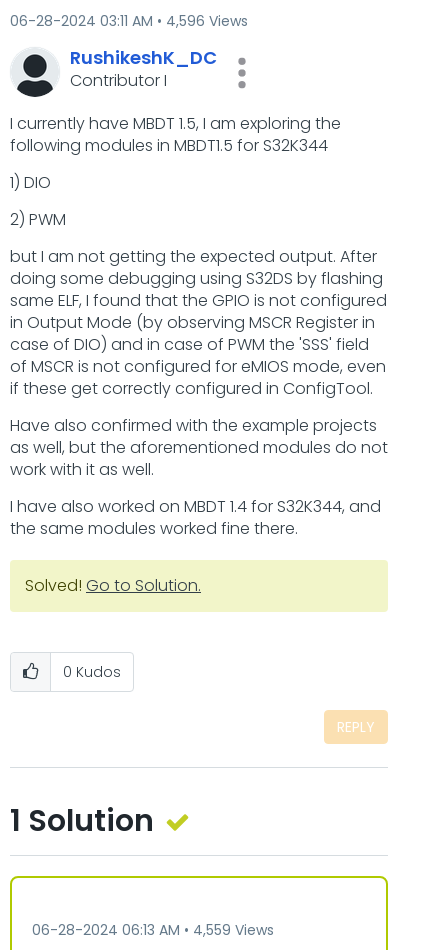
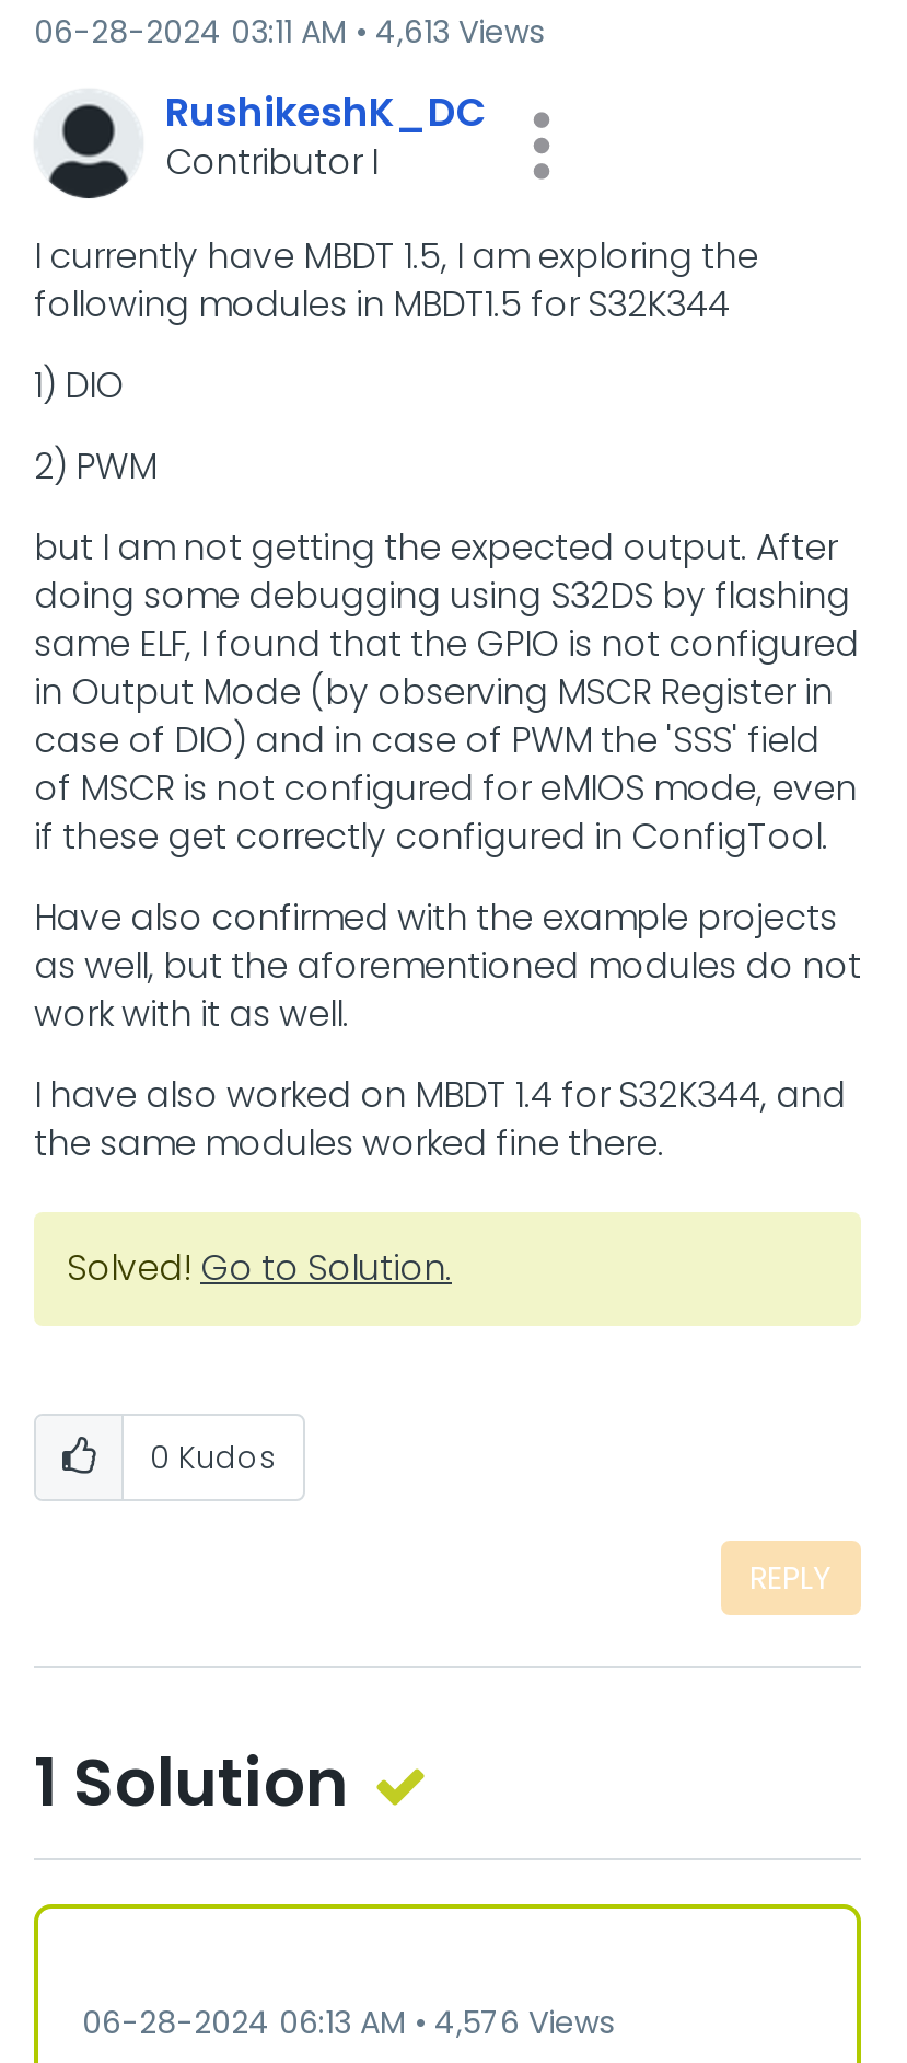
[10,11,248,31] 06-28-2024 03:11 AM 4,596 Views -> [34,10,544,54] 06-28-2024 03:11 AM 4,613 Views
[32,920,274,940] 06-28-2024 06:13 AM 4,559 Views -> [82,2001,614,2044] 06-28-2024 06:13 AM 4,576 Views

